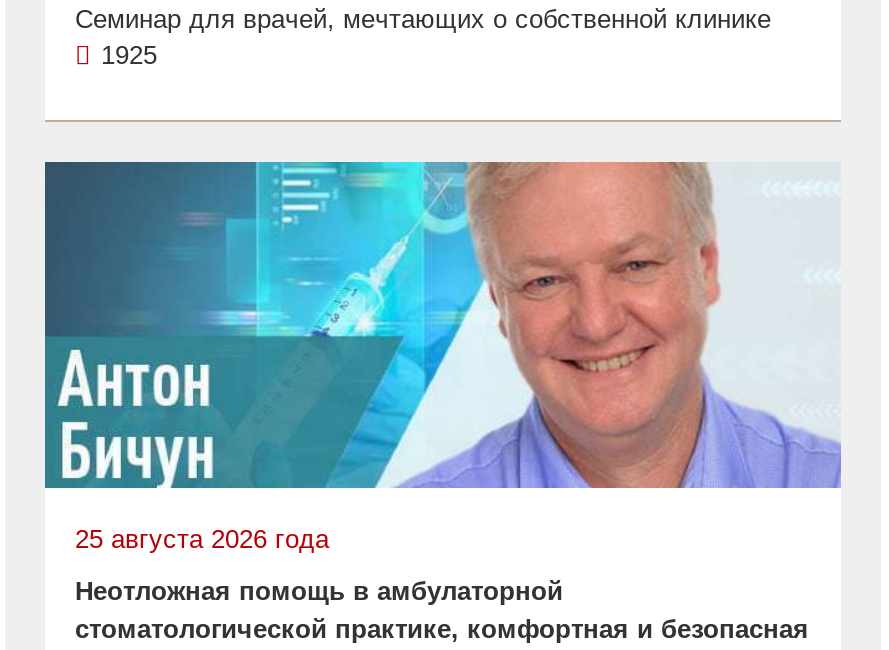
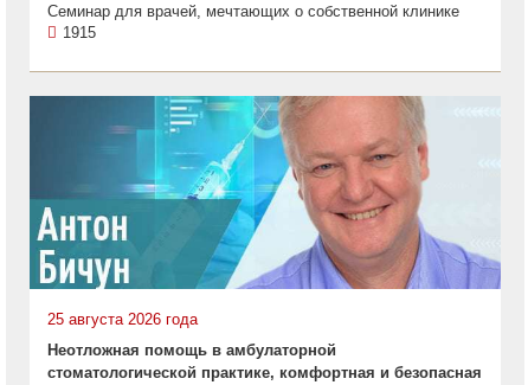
[101,40,157,70] 1925 -> [63,24,96,41] 1915

